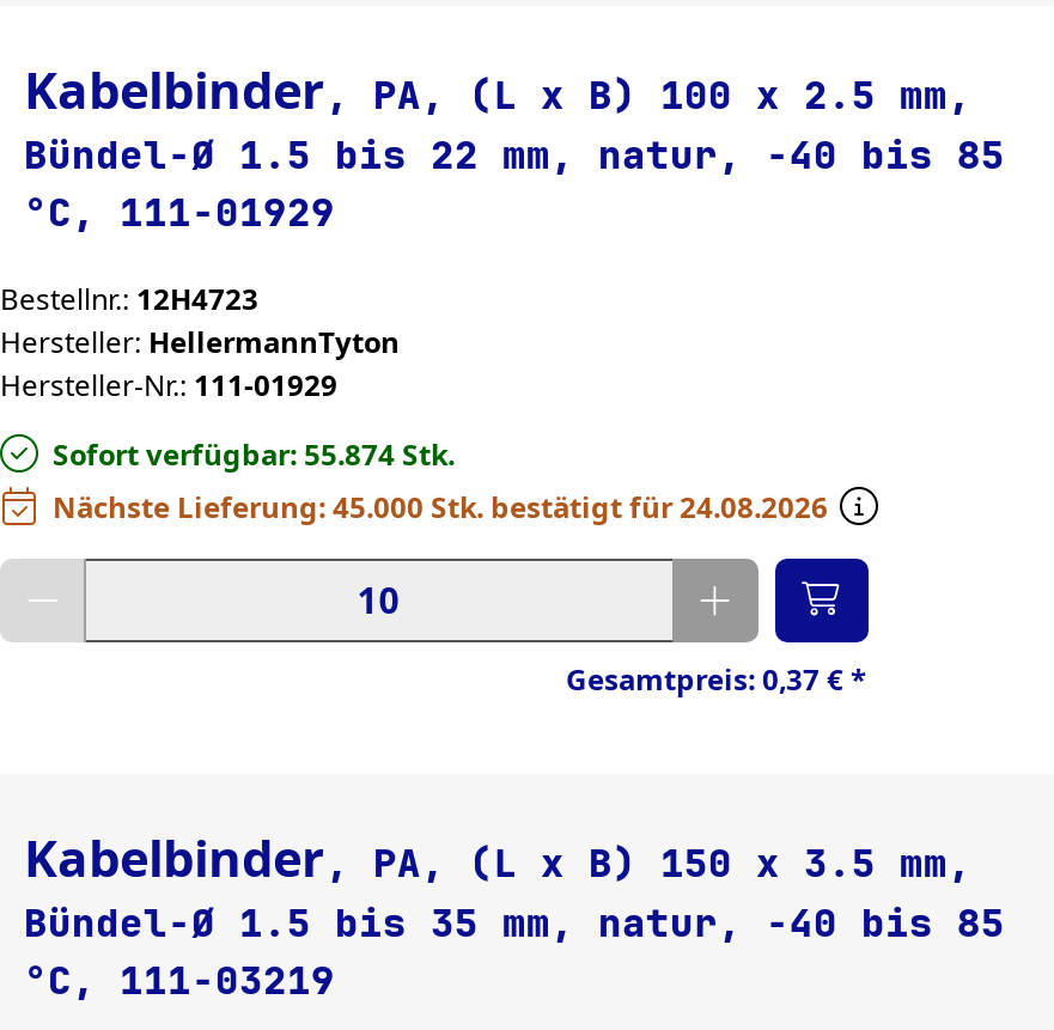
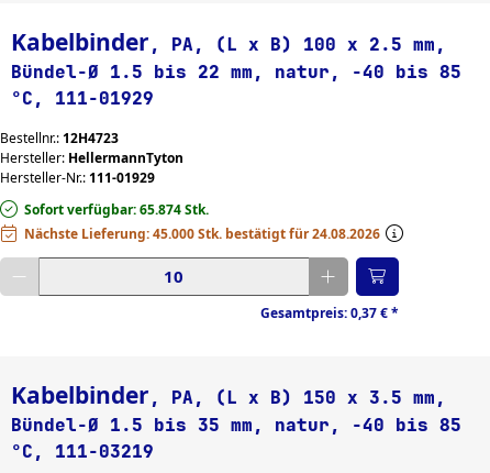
[53,433,455,474] Sofort verfügbar: 55.874 Stk. -> [24,200,209,218] Sofort verfügbar: 65.874 Stk.

